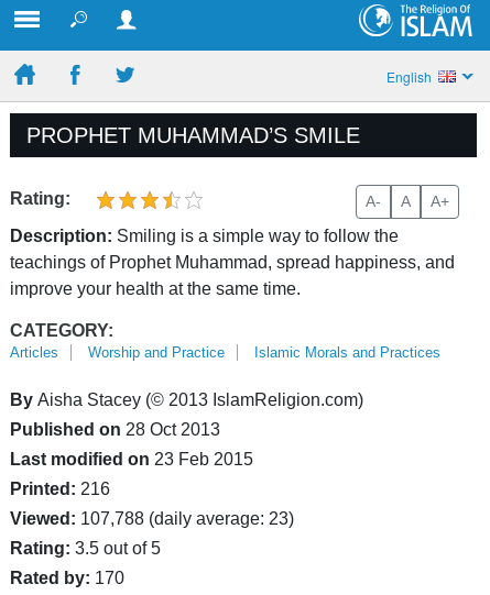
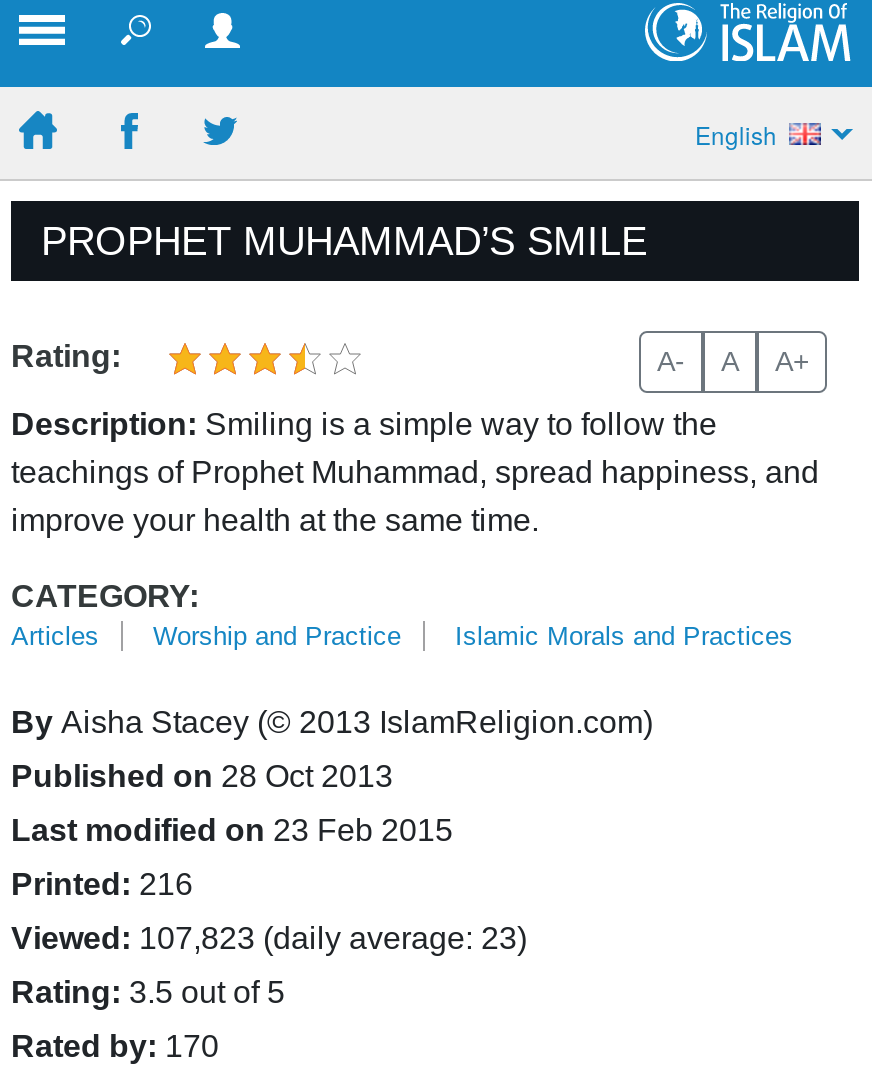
[10,509,294,528] Viewed: 107,788 (daily average: 23) -> [11,921,527,955] Viewed: 107,823 (daily average: 23)

